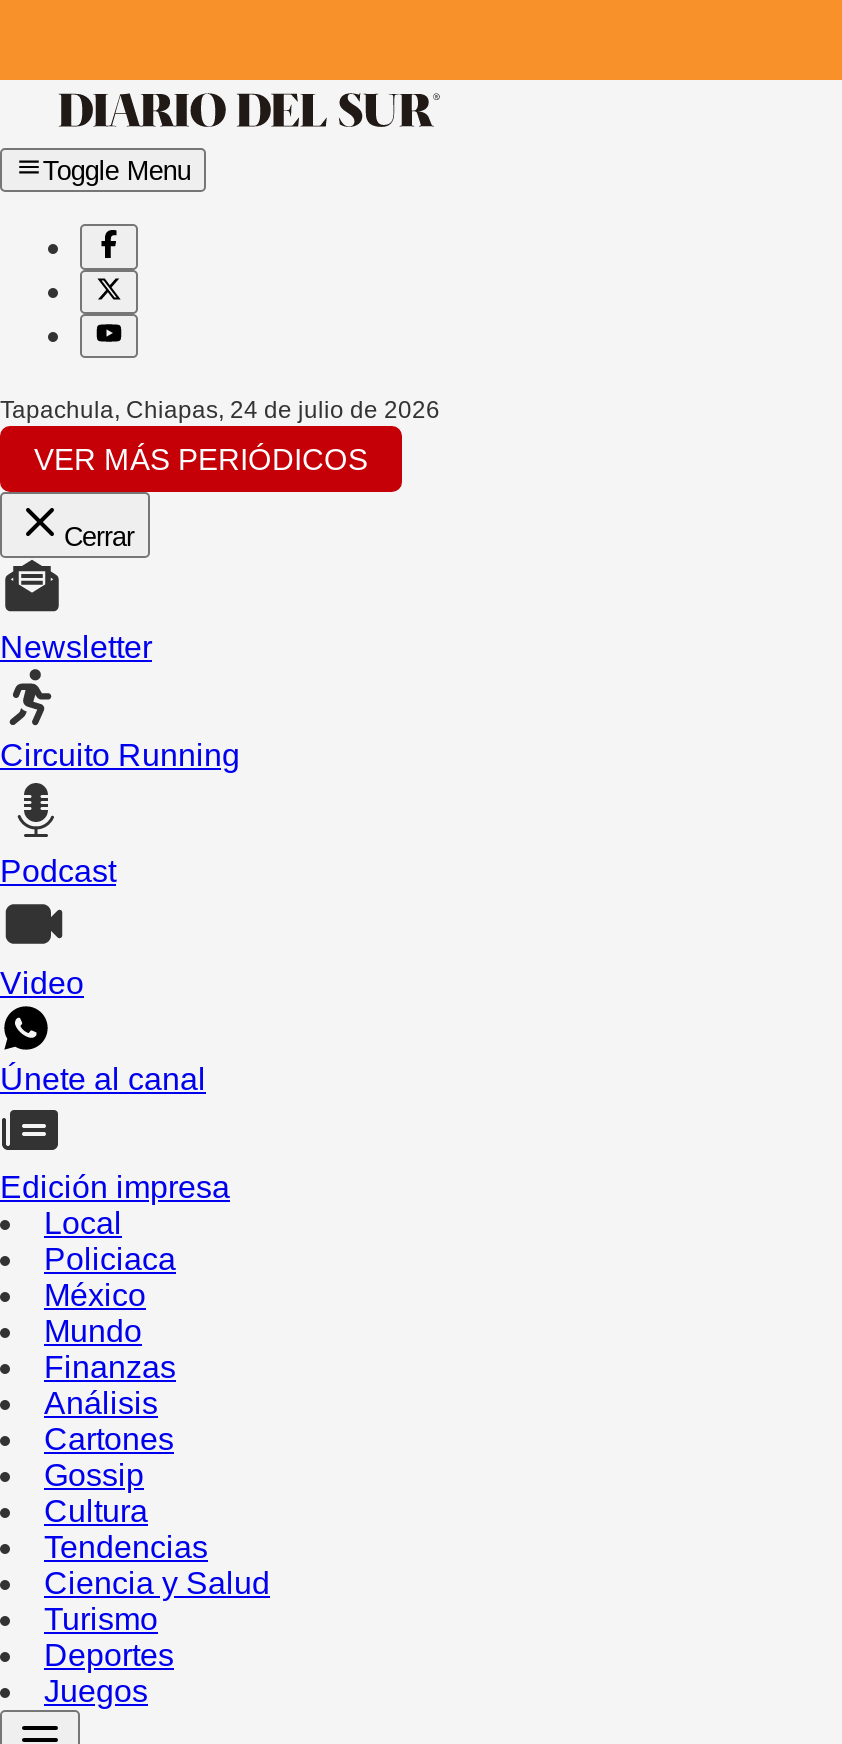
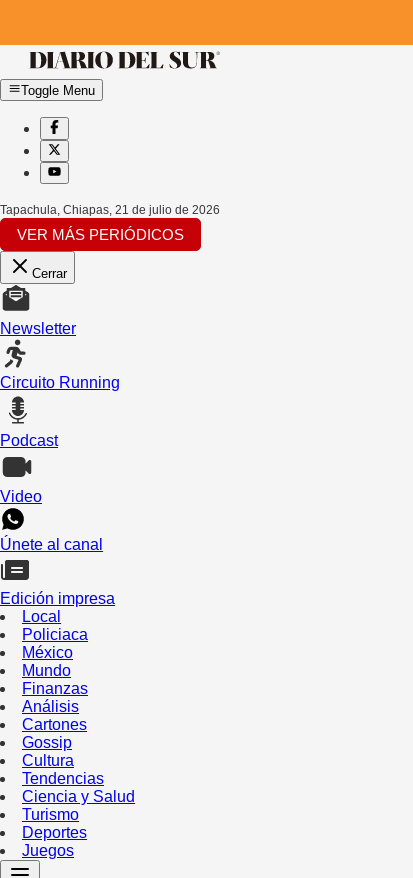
[0,397,440,425] Tapachula, Chiapas, 24 de julio de 2026 -> [0,203,220,217] Tapachula, Chiapas, 21 de julio de 2026

